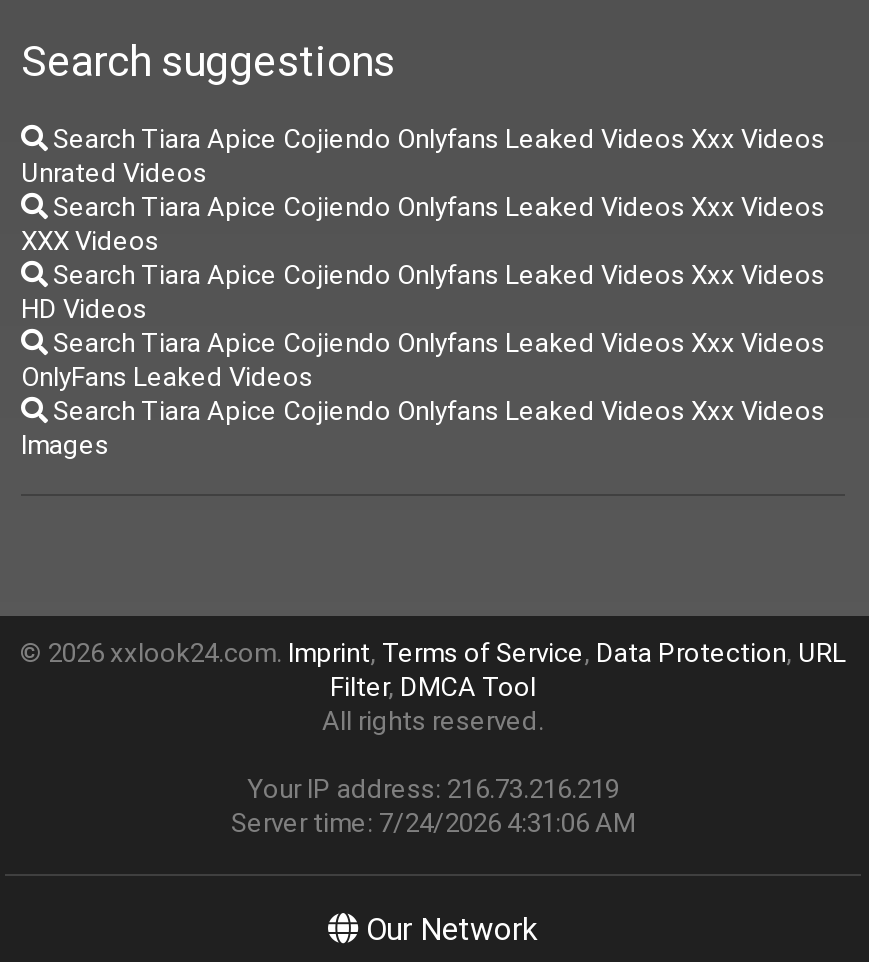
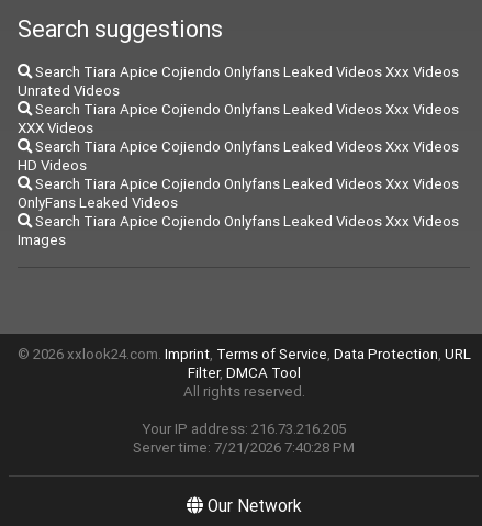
[247,773,619,807] Your IP address: 216.73.216.219 -> [142,420,346,438] Your IP address: 216.73.216.205
[231,807,635,841] Server time: 7/24/2026 4:31:06 AM -> [133,438,355,457] Server time: 7/21/2026 7:40:28 PM

